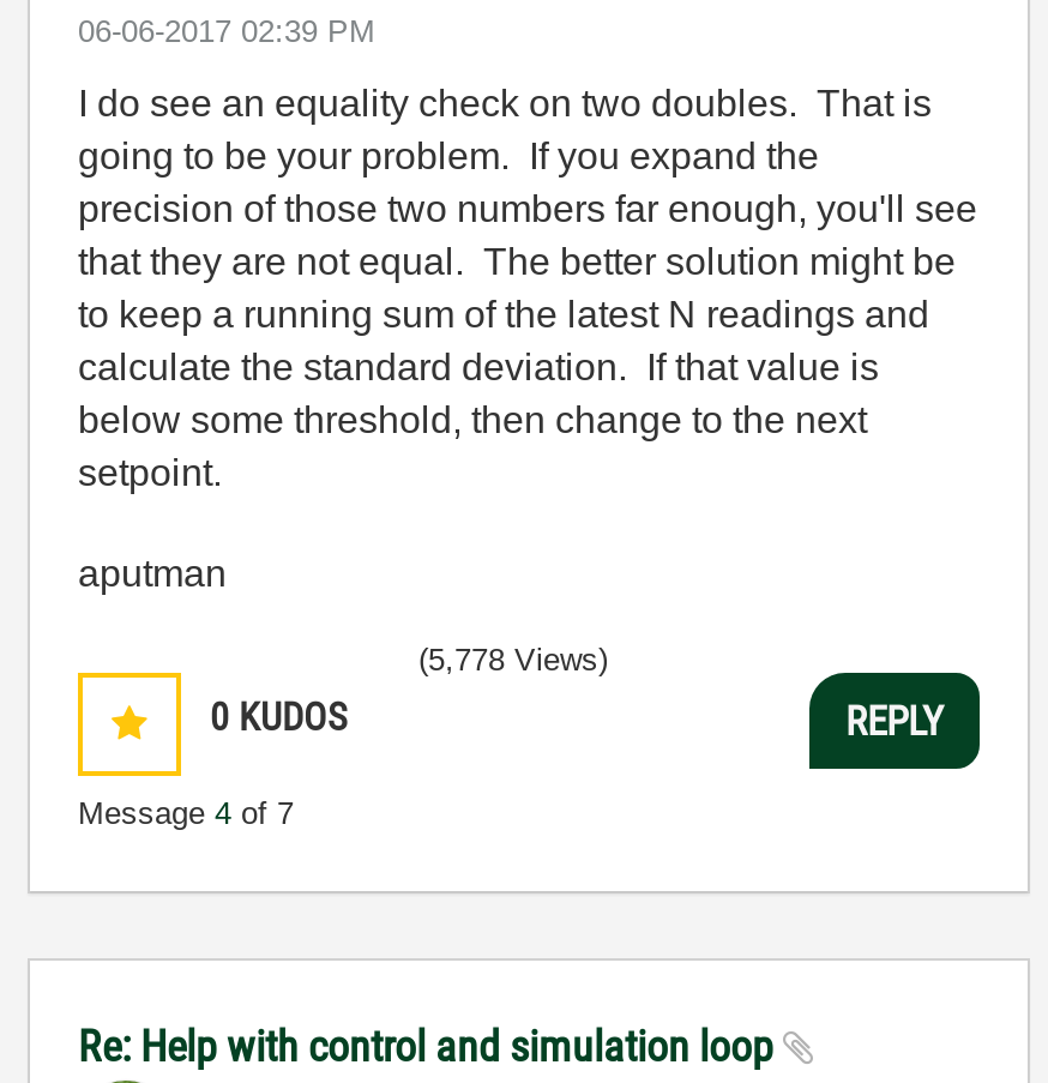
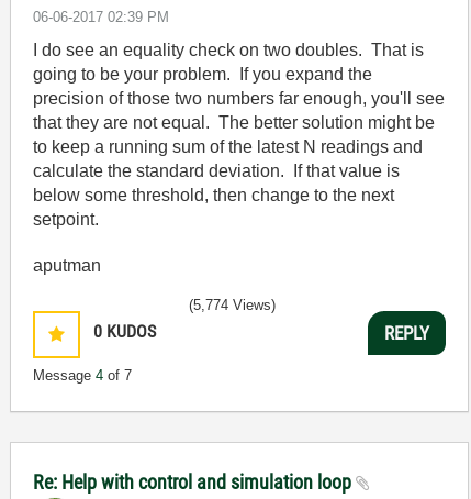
[418,642,608,678] (5,778 Views) -> [189,297,276,313] (5,774 Views)

